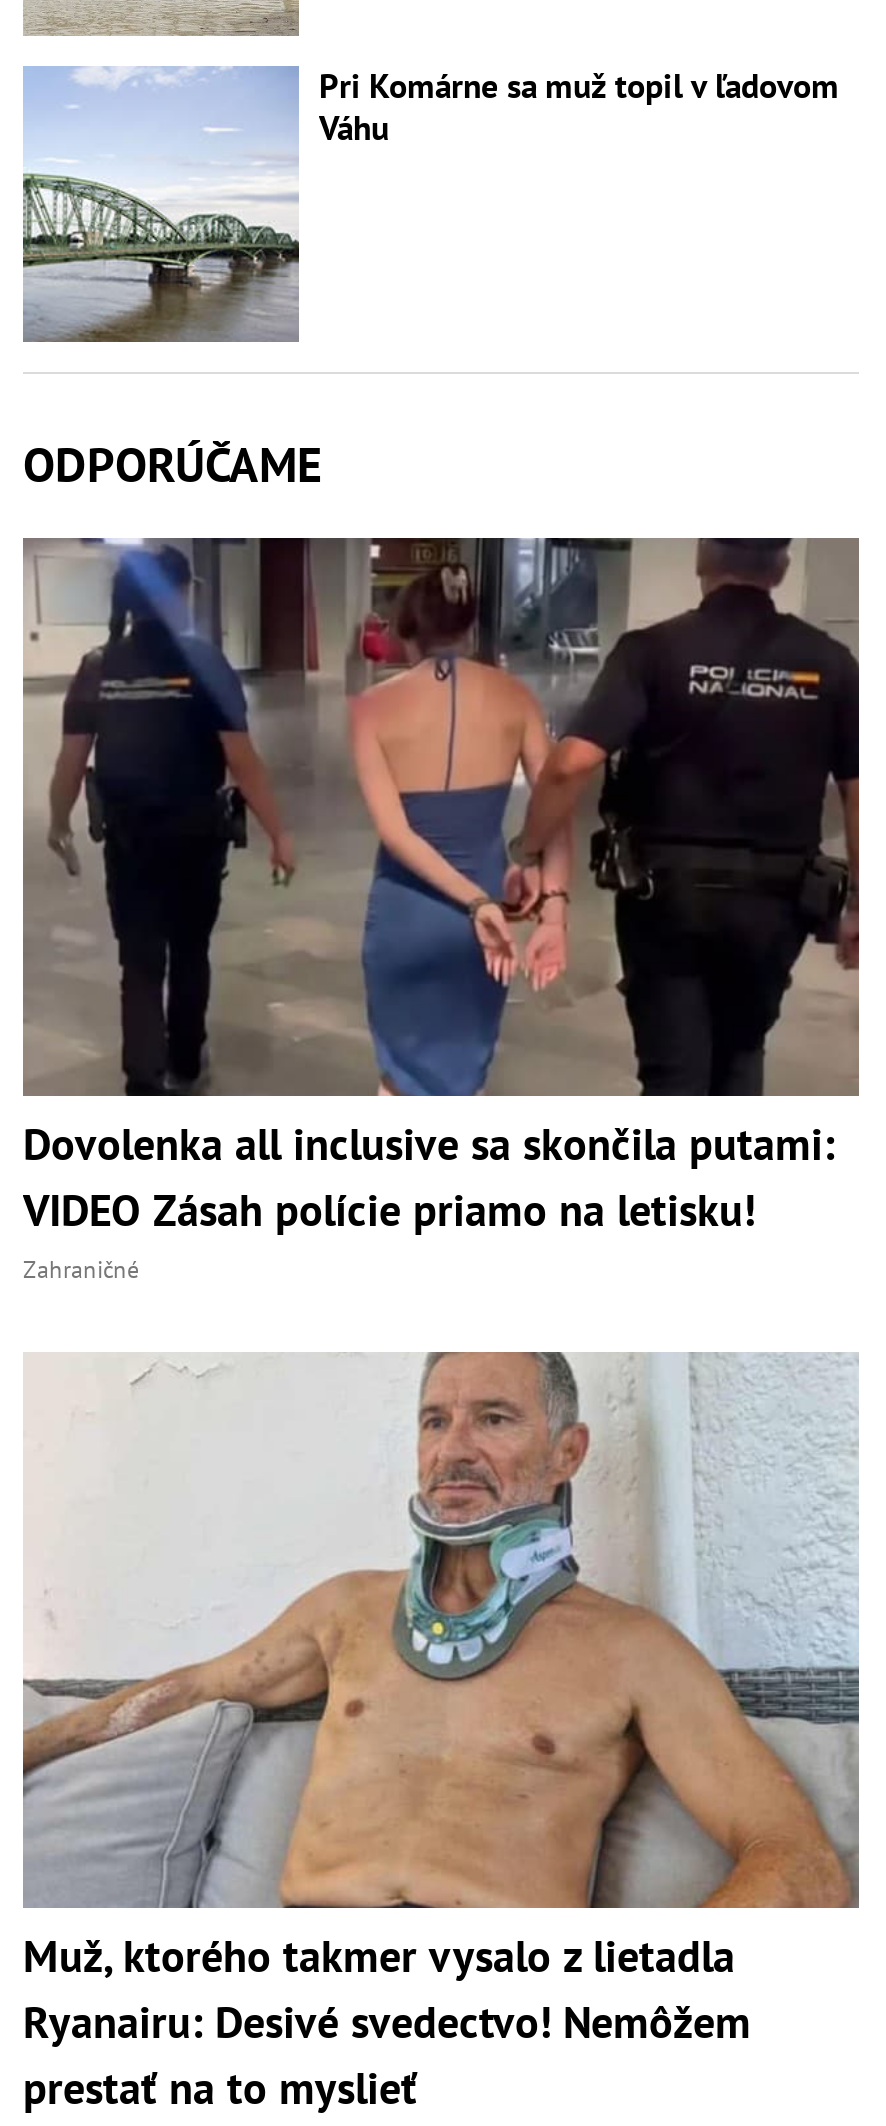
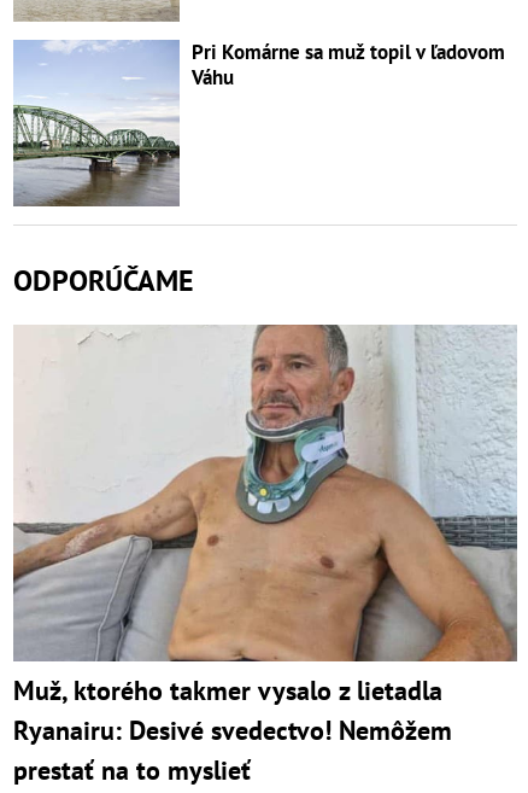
[23,536,861,1283] [image] | Dovolenka all inclusive sa skončila putami: | VIDEO Zásah polície priamo na letisku! | Zahraničné -> none

